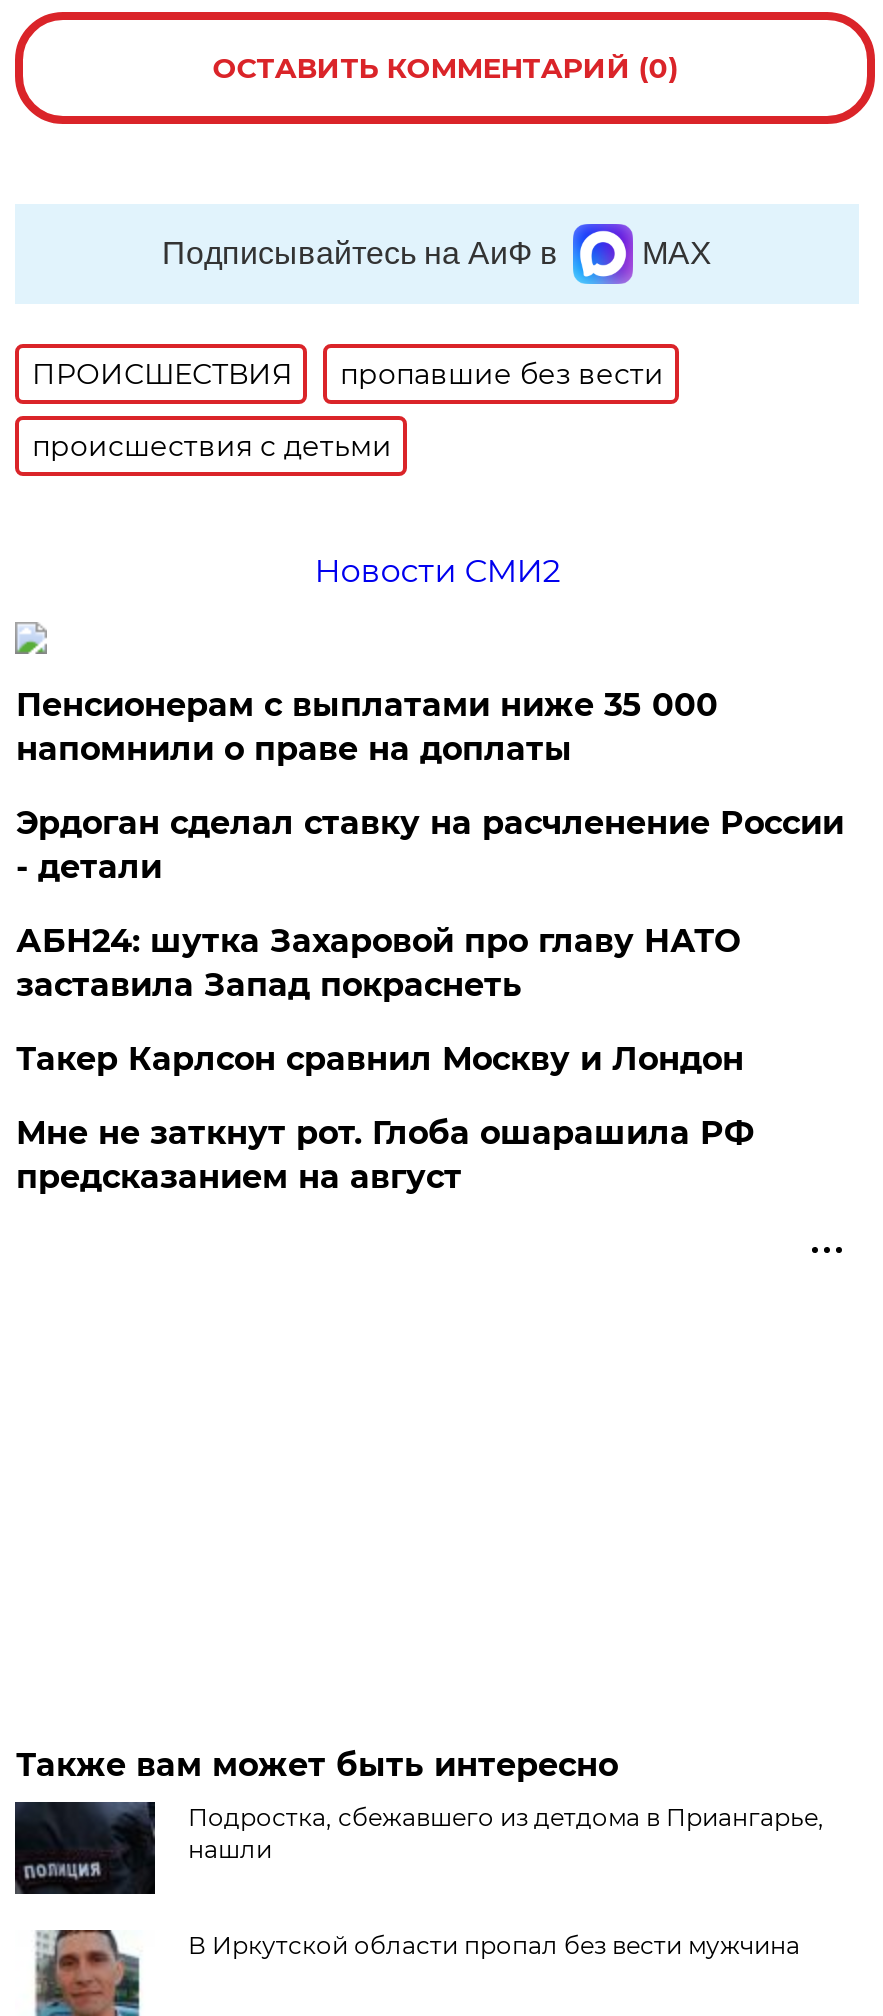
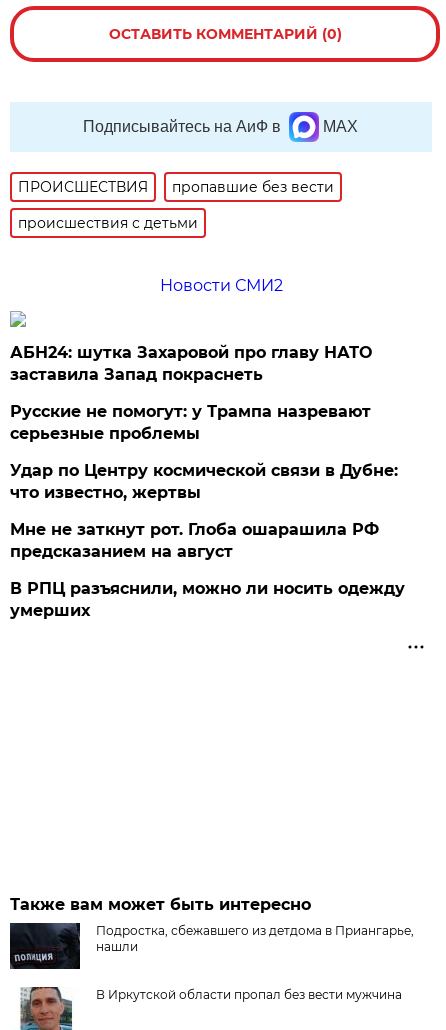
[16,686,844,886] Пенсионерам с выплатами ниже 35 000 | напомнили о праве на доплаты | Эрдоган сделал ставку на расчленение России | - детали -> none
moved [16,922,740,1004] -> [10,343,372,384]: АБН24: шутка Захаровой про главу НАТО | заставила Запад покраснеть
[16,1040,744,1078] Такер Карлсон сравнил Москву и Лондон -> [10,402,398,502] Русские не помогут: у Трампа назревают | серьезные проблемы | Удар по Центру космической связи в Дубне: | что известно, жертвы
moved [16,1114,754,1196] -> [10,520,379,561]: Мне не заткнут рот. Глоба ошарашила РФ | предсказанием на август
none -> [10,579,405,620] В РПЦ разъяснили, можно ли носить одежду | умерших

